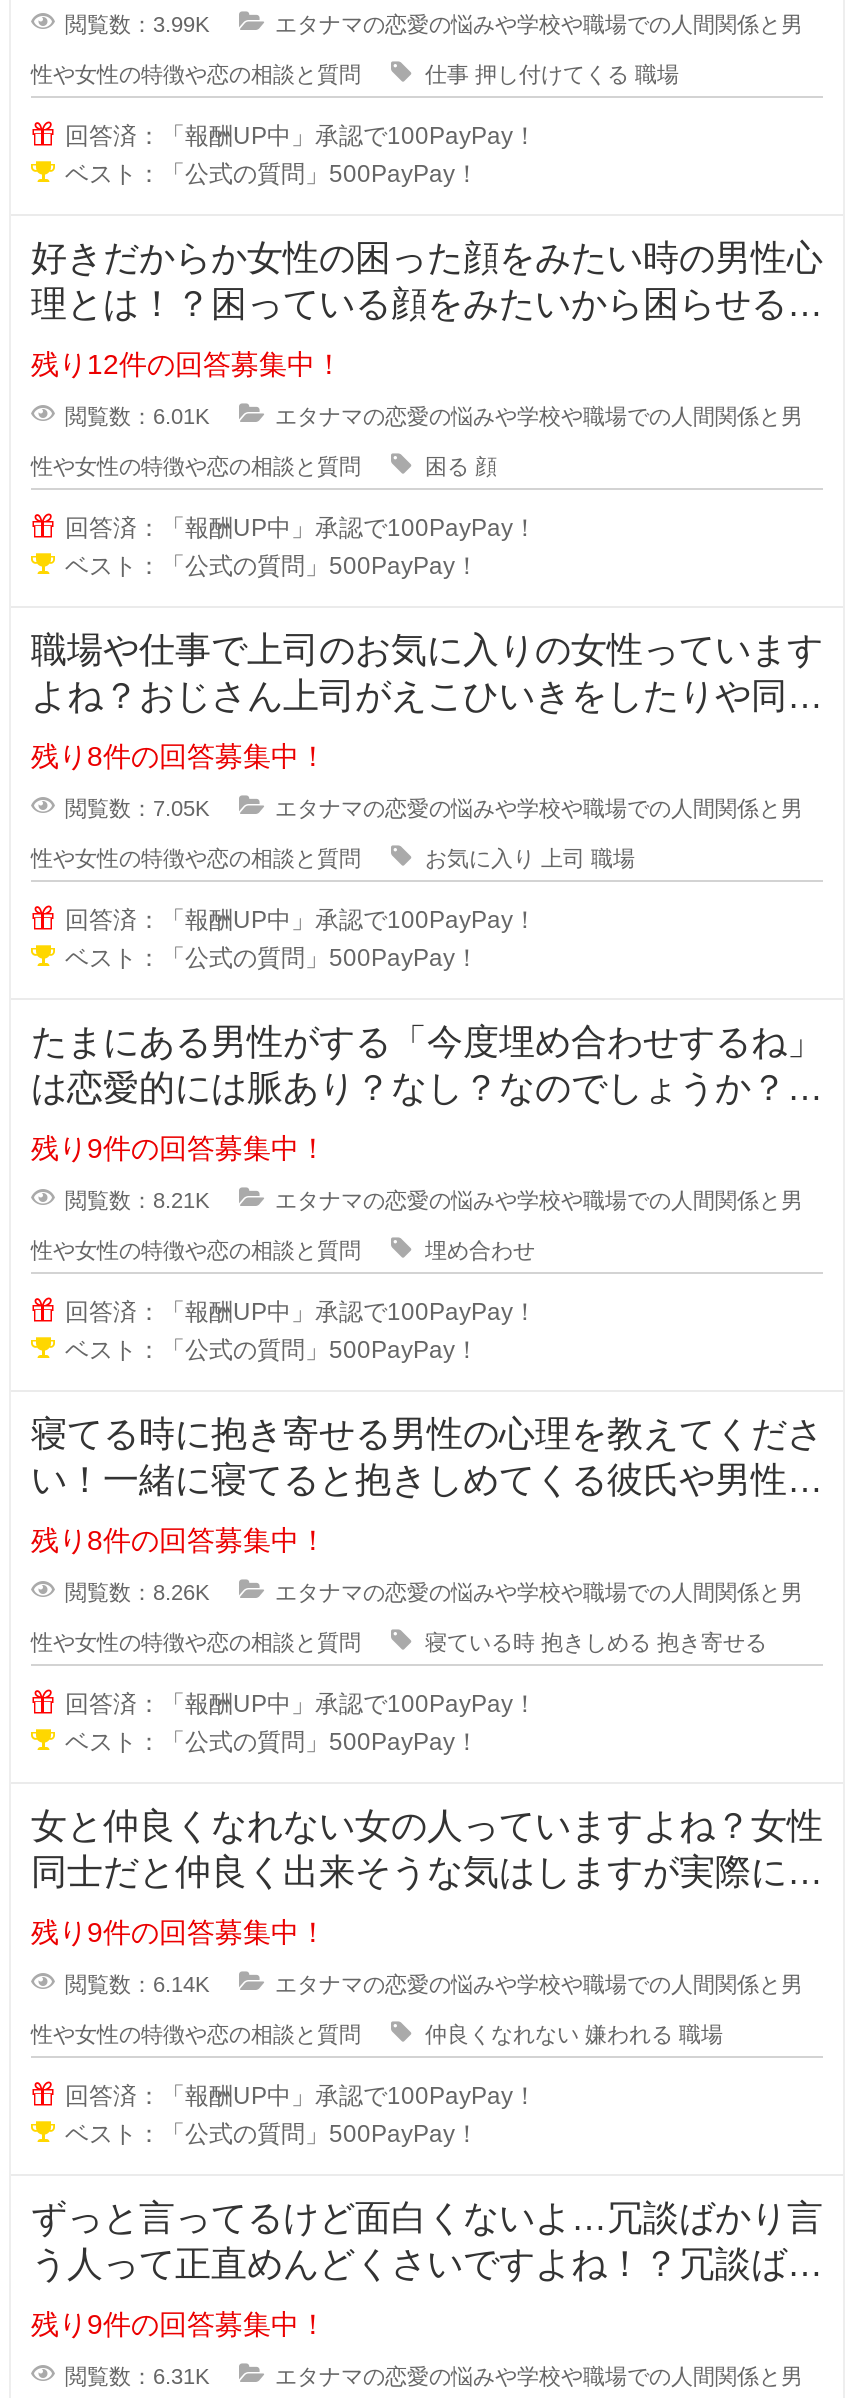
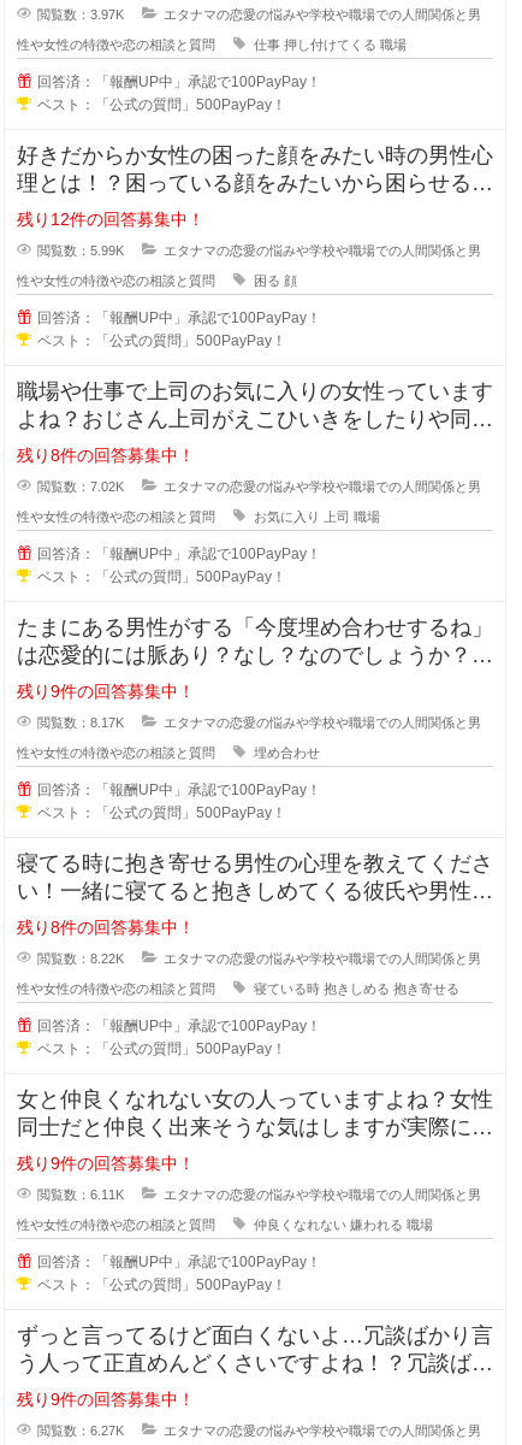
[65,12,209,36] 閲覧数：3.99K -> [37,7,124,22] 閲覧数：3.97K
[65,404,209,428] 閲覧数：6.01K -> [37,243,124,258] 閲覧数：5.99K
[65,796,209,820] 閲覧数：7.05K -> [37,479,124,494] 閲覧数：7.02K
[65,1188,209,1212] 閲覧数：8.21K -> [37,715,124,730] 閲覧数：8.17K
[65,1580,209,1604] 閲覧数：8.26K -> [37,951,124,966] 閲覧数：8.22K
[65,1972,209,1996] 閲覧数：6.14K -> [37,1187,124,1202] 閲覧数：6.11K
[65,2364,209,2388] 閲覧数：6.31K -> [37,1423,124,1438] 閲覧数：6.27K

